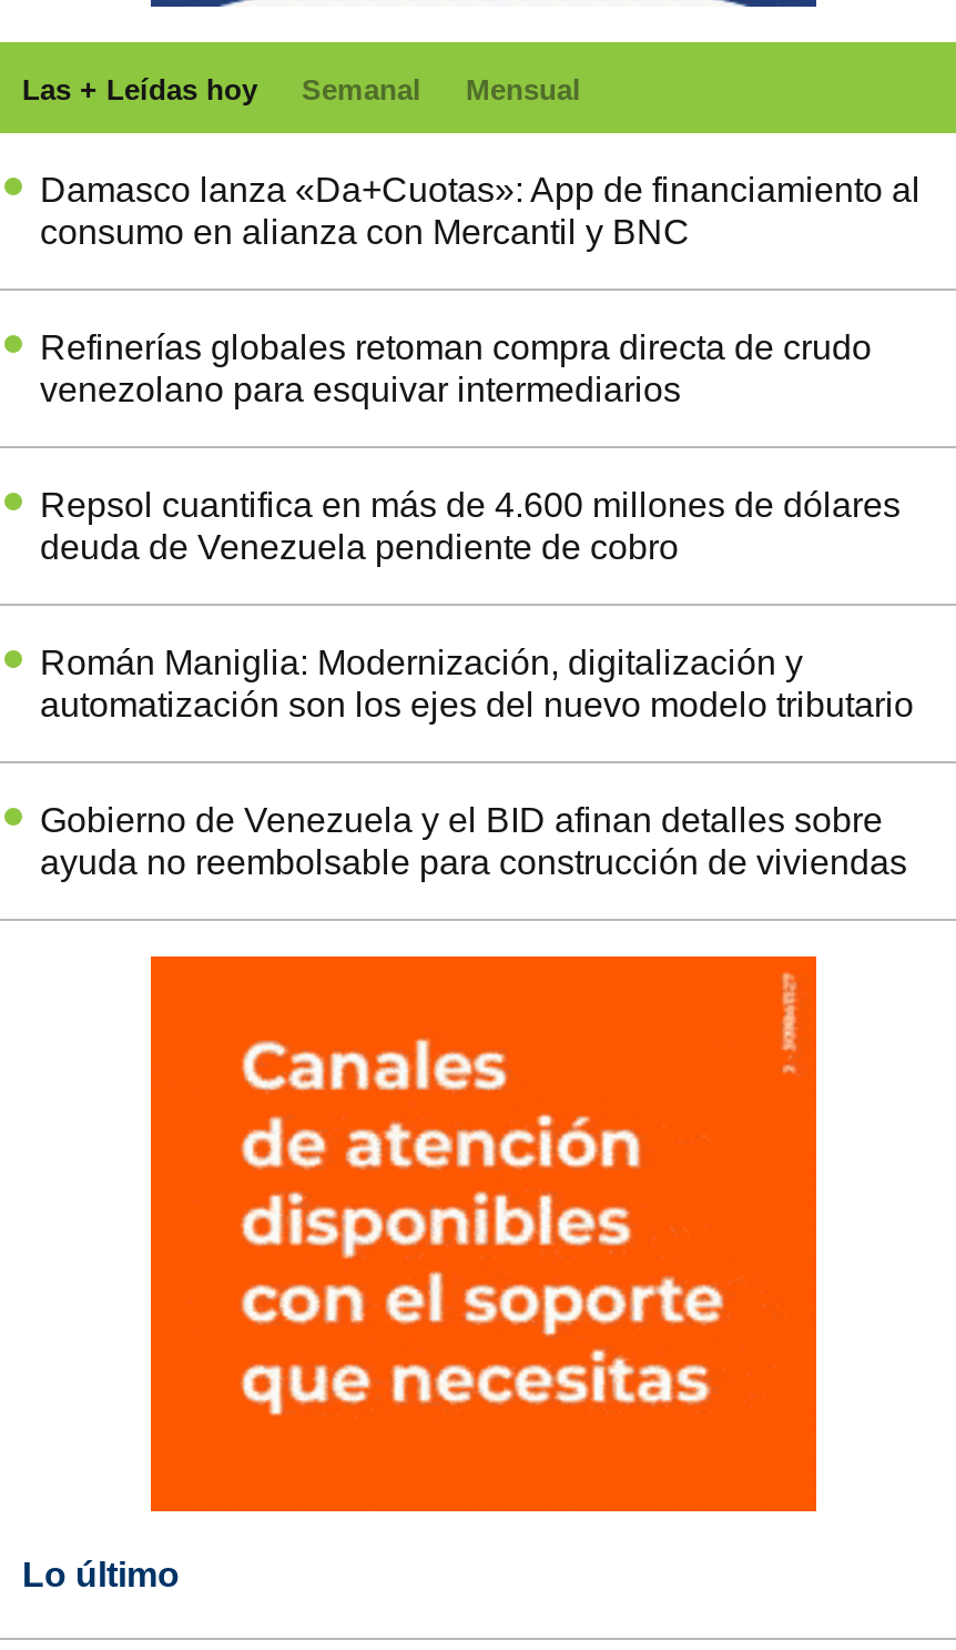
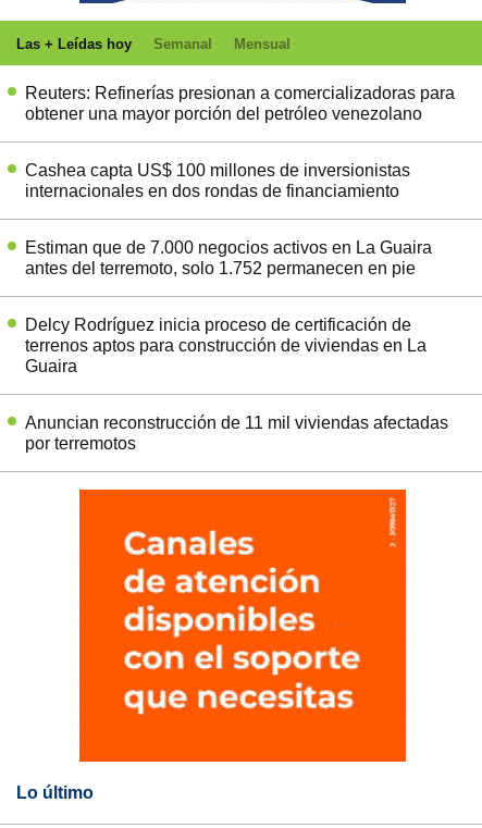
[40,171,921,251] Damasco lanza «Da+Cuotas»: App de financiamiento al | consumo en alianza con Mercantil y BNC -> [25,84,455,123] Reuters: Refinerías presionan a comercializadoras para | obtener una mayor porción del petróleo venezolano
[40,328,872,408] Refinerías globales retoman compra directa de crudo | venezolano para esquivar intermediarios -> [25,161,410,200] Cashea capta US$ 100 millones de inversionistas | internacionales en dos rondas de financiamiento
[40,486,901,566] Repsol cuantifica en más de 4.600 millones de dólares | deuda de Venezuela pendiente de cobro -> [25,238,432,277] Estiman que de 7.000 negocios activos en La Guaira | antes del terremoto, solo 1.752 permanecen en pie
[40,643,914,723] Román Maniglia: Modernización, digitalización y | automatización son los ejes del nuevo modelo tributario -> [25,315,427,375] Delcy Rodríguez inicia proceso de certificación de | terrenos aptos para construcción de viviendas en La | Guaira
[40,801,907,881] Gobierno de Venezuela y el BID afinan detalles sobre | ayuda no reembolsable para construcción de viviendas -> [25,413,448,453] Anuncian reconstrucción de 11 mil viviendas afectadas | por terremotos

